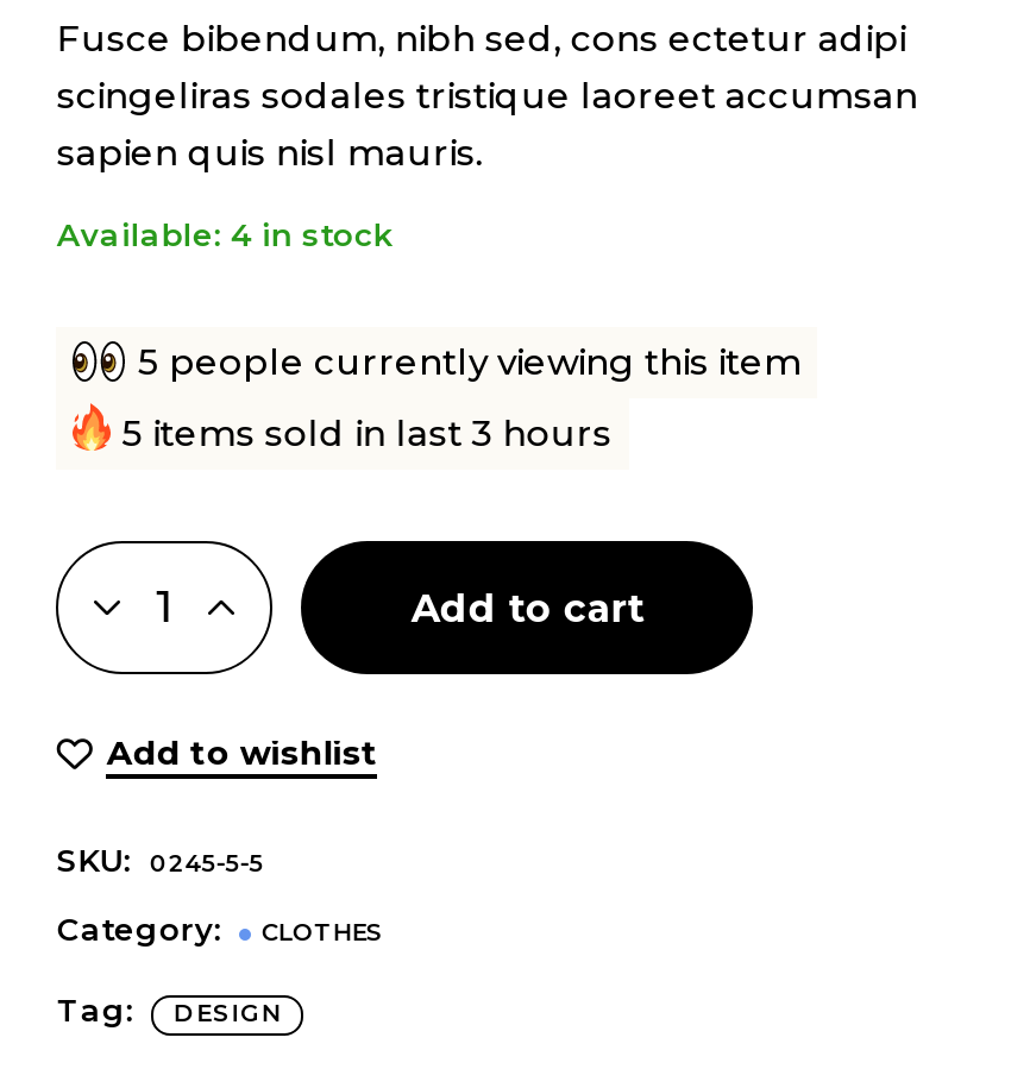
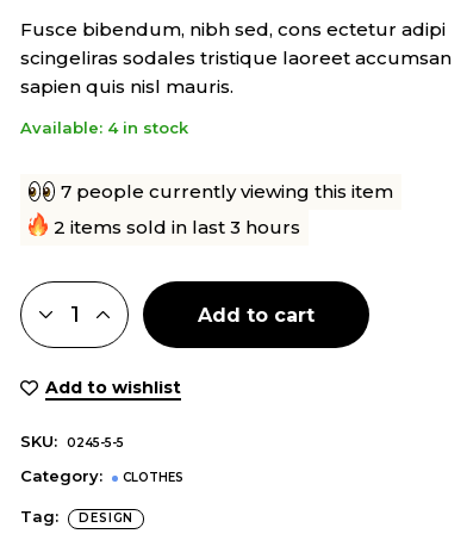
[138,339,802,384] 5 people currently viewing this item -> [61,180,394,203] 7 people currently viewing this item
[122,410,612,455] 5 items sold in last 3 hours -> [53,216,300,238] 2 items sold in last 3 hours

